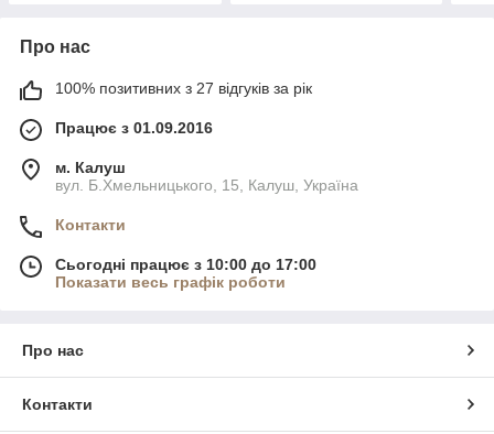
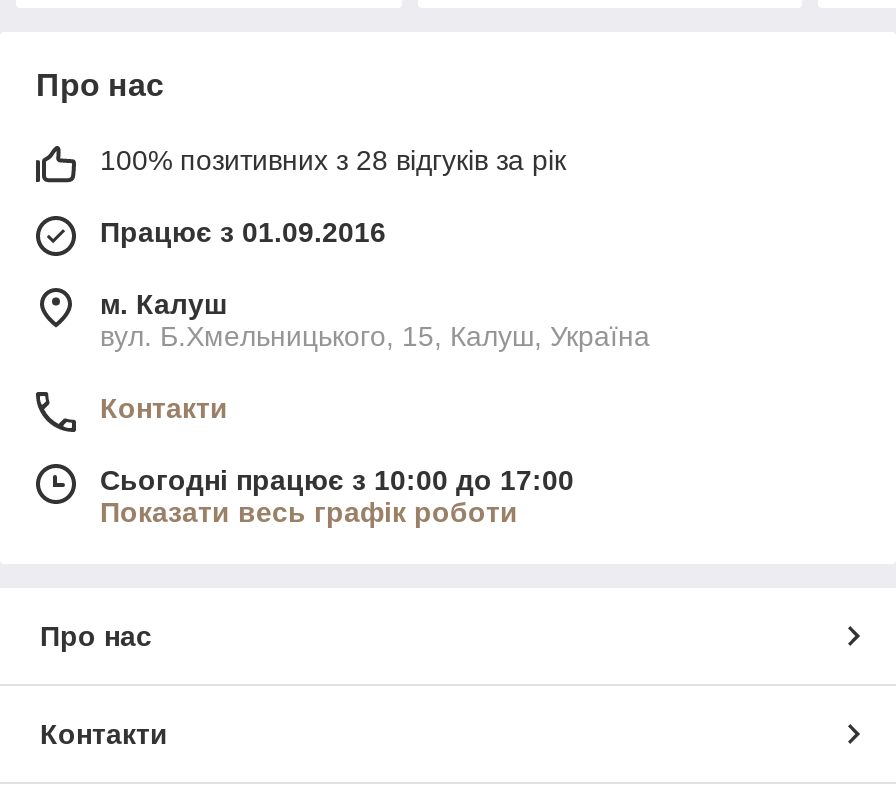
[55,79,312,97] 100% позитивних з 27 відгуків за рік -> [100,144,566,176] 100% позитивних з 28 відгуків за рік

